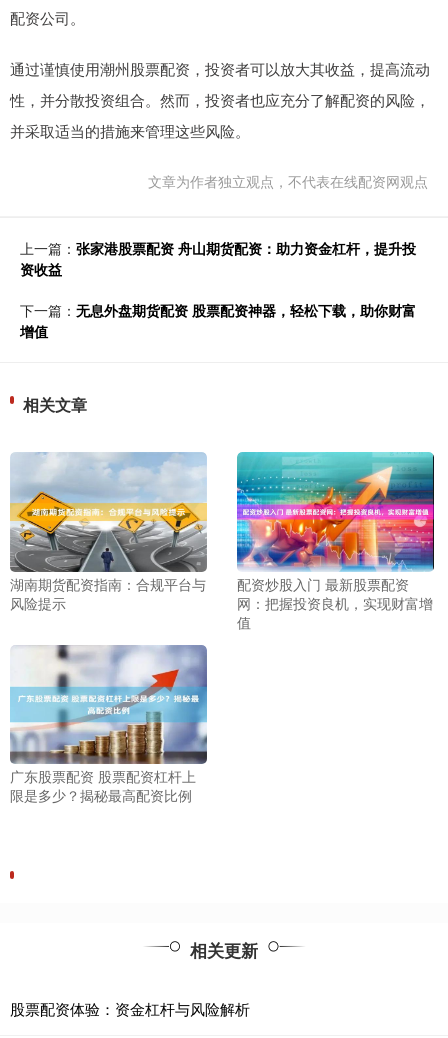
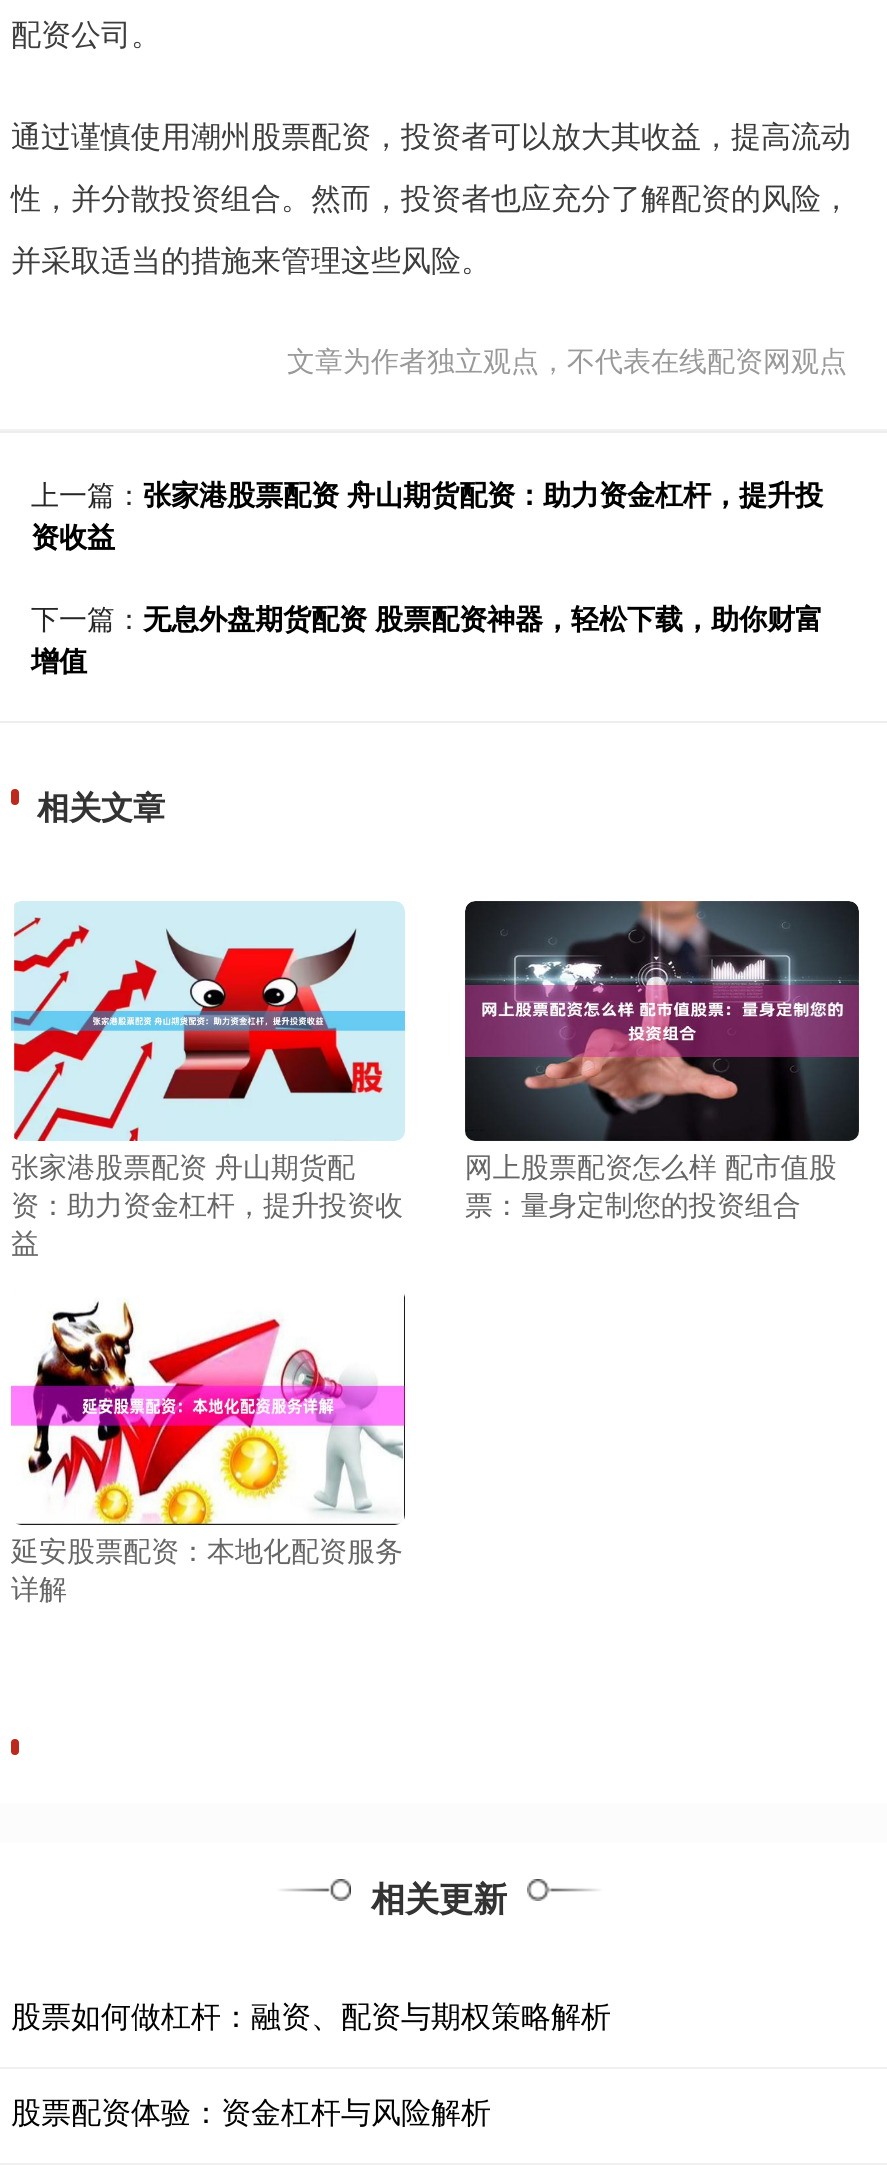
[9,452,208,613] [image] | 湖南期货配资指南：合规平台与 | 风险提示 -> [9,903,407,1261] [image] | 张家港股票配资 舟山期货配 | 资：助力资金杠杆，提升投资收 | 益
[236,451,435,632] [image] | 配资炒股入门 最新股票配资 | 网：把握投资良机，实现财富增 | 值 -> [463,899,861,1223] [image] | 网上股票配资怎么样 配市值股 | 票：量身定制您的投资组合
[9,644,208,805] [image] | 广东股票配资 股票配资杠杆上 | 限是多少？揭秘最高配资比例 -> [9,1287,407,1607] [image] | 延安股票配资：本地化配资服务 | 详解
none -> [11,1993,611,2035] 股票如何做杠杆：融资、配资与期权策略解析

